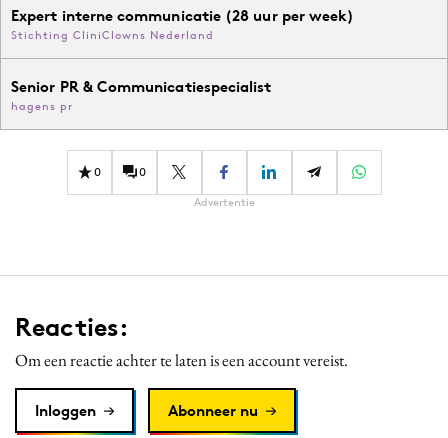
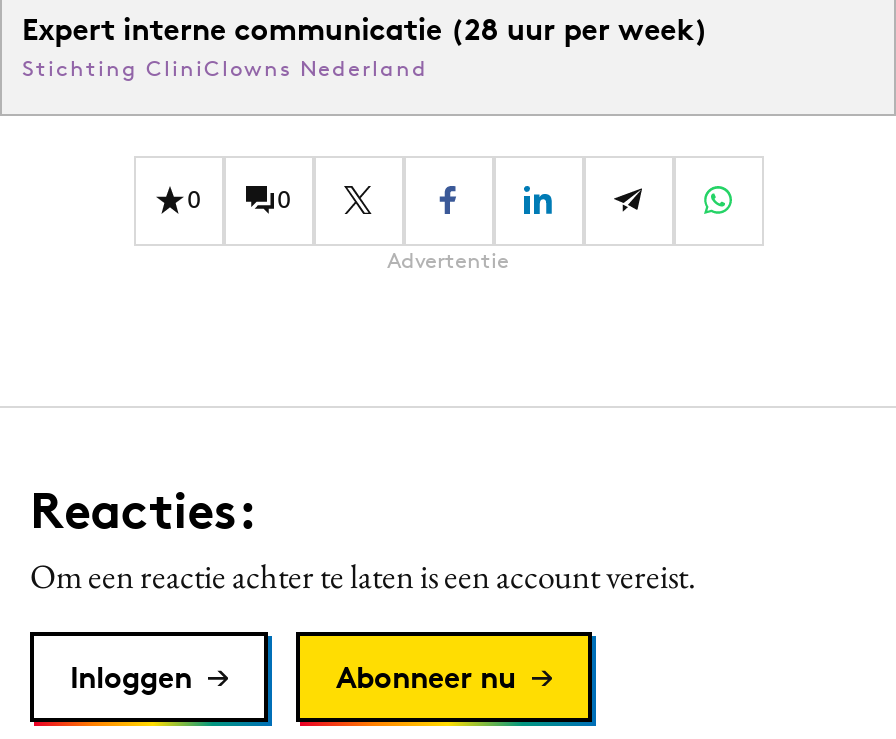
[11,77,272,113] Senior PR & Communicatiespecialist | hagens pr -> none

